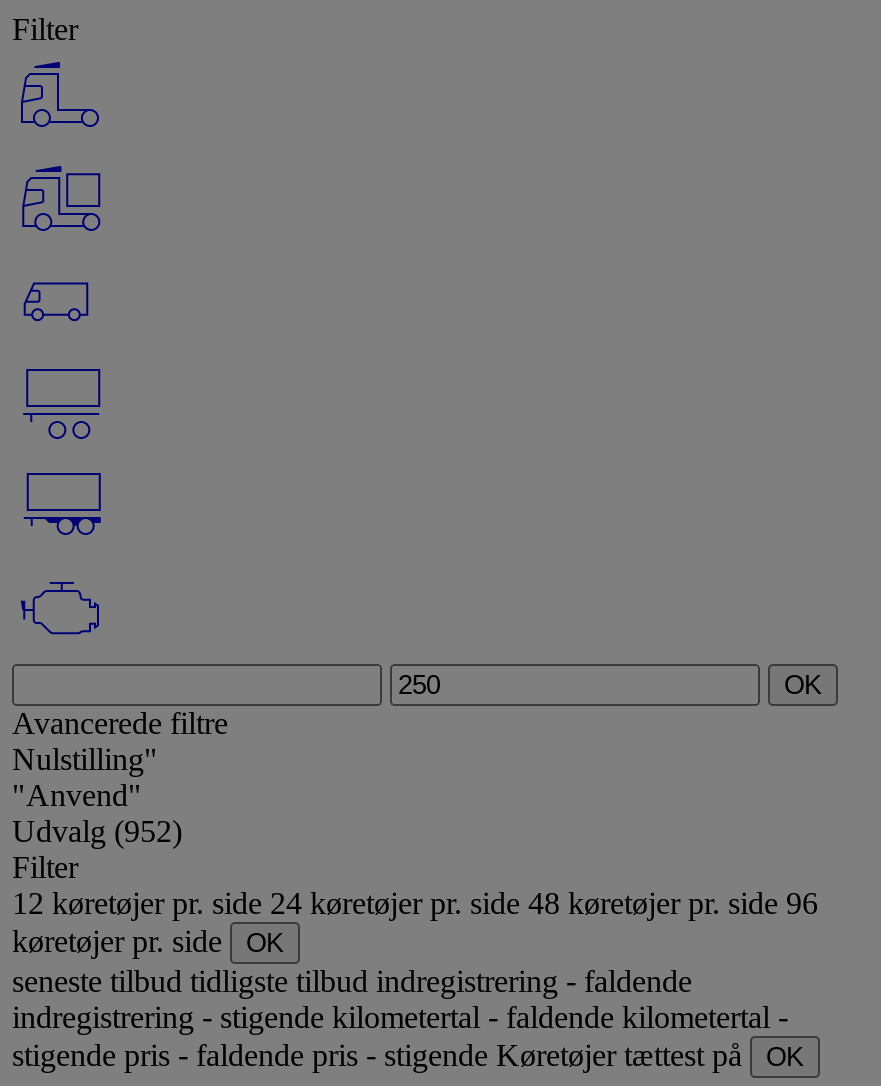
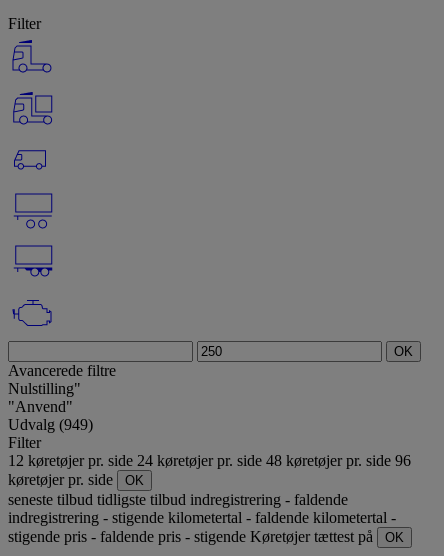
[12,814,182,848] Udvalg (952) -> [8,416,93,433] Udvalg (949)

